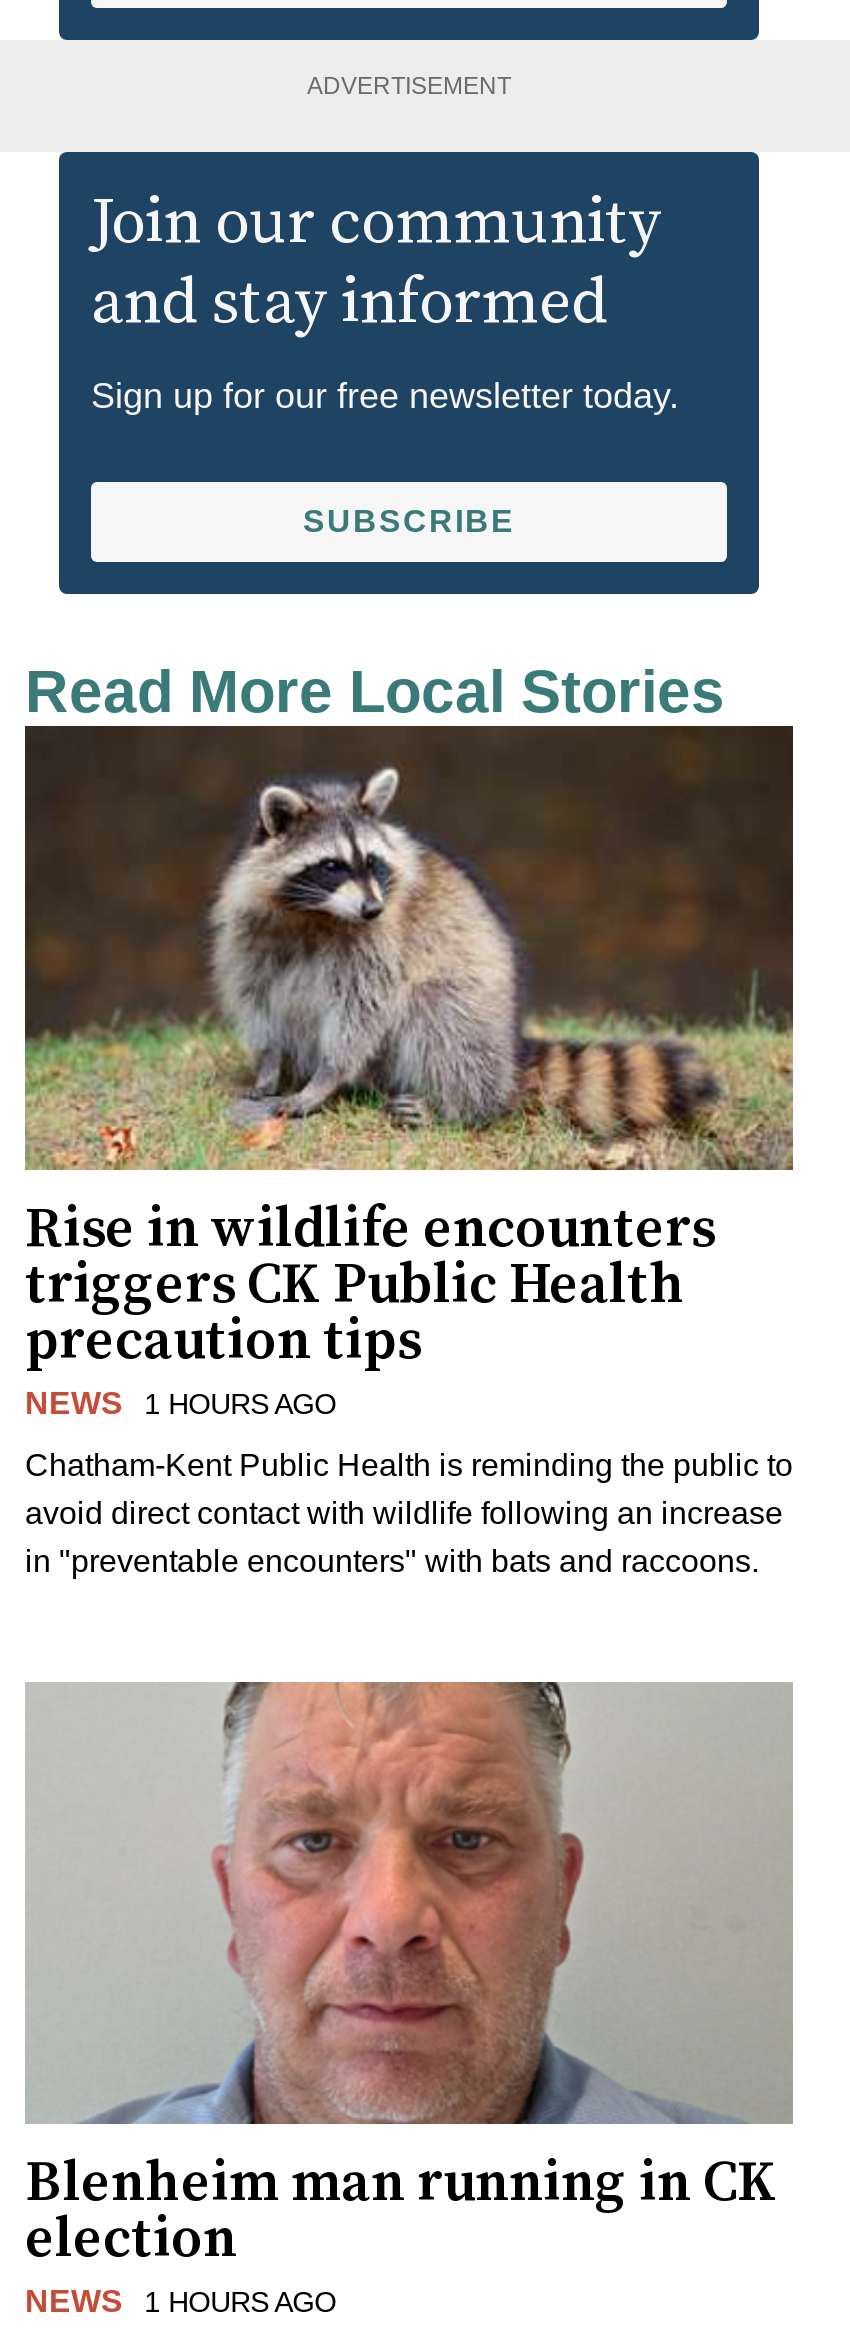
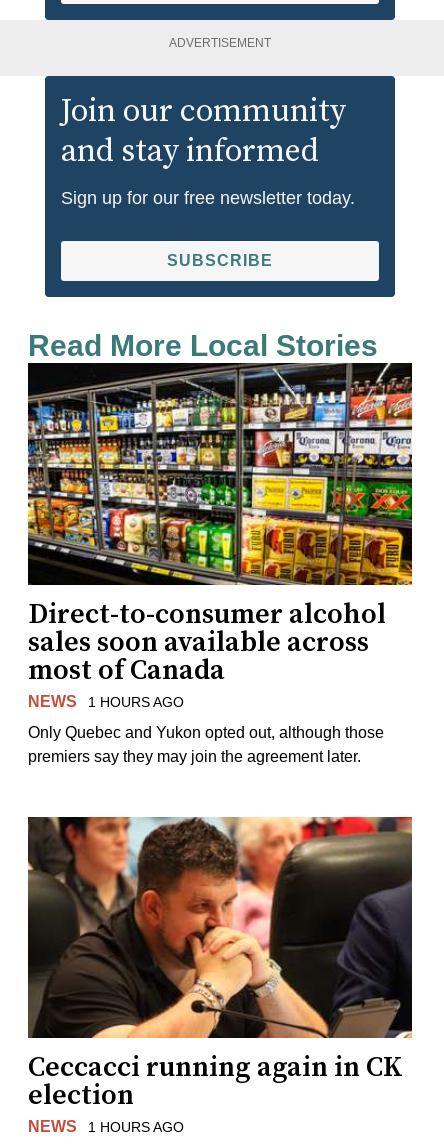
[23,726,795,1376] [image] | Rise in wildlife encounters | triggers CK Public Health | precaution tips -> [27,363,413,688] [image] | Direct-to-consumer alcohol | sales soon available across | most of Canada
[25,1447,793,1577] Chatham-Kent Public Health is reminding the public to | avoid direct contact with wildlife following an increase | in "preventable encounters" with bats and raccoons. -> [28,724,384,765] Only Quebec and Yukon opted out, although those | premiers say they may join the agreement later.
[25,1680,791,2219] [image] | Blenheim man running in CK -> [28,816,412,1085] [image] | Ceccacci running again in CK

